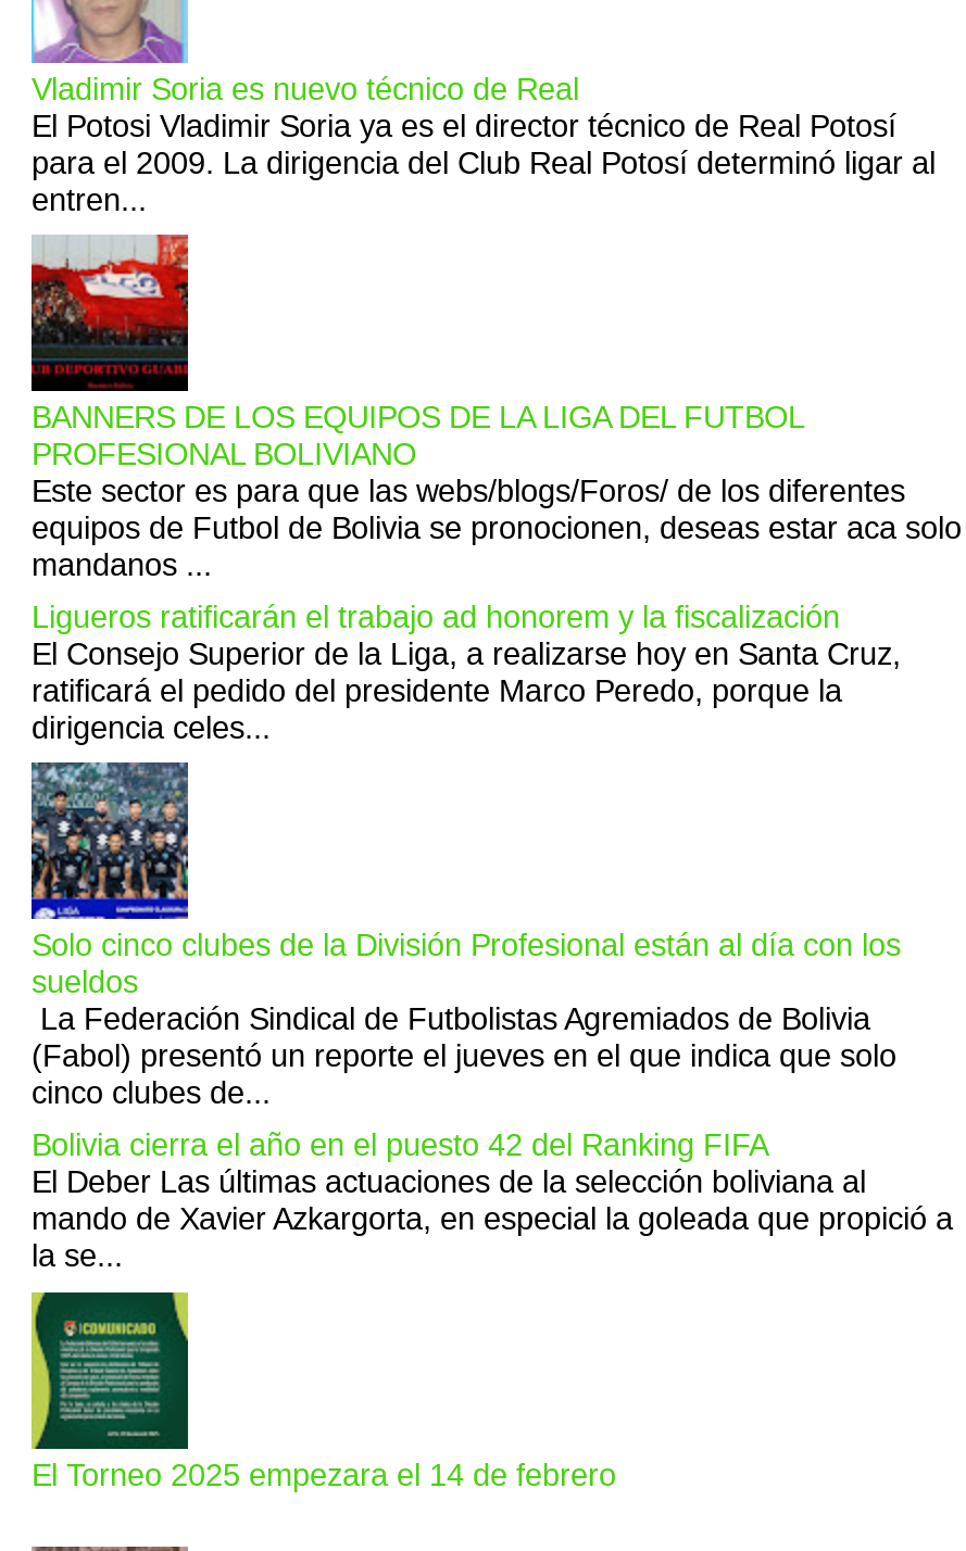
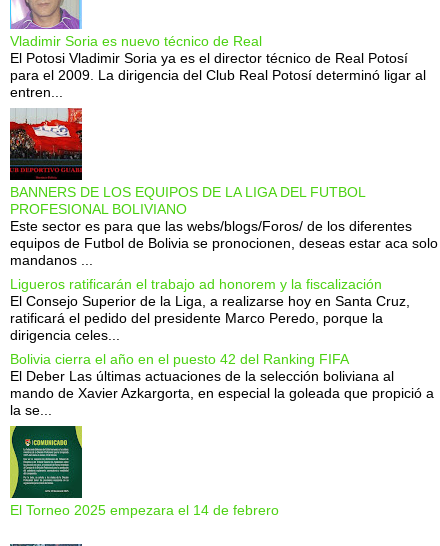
[29,760,901,1111] [image] | Solo cinco clubes de la División Profesional están al día con los | sueldos | La Federación Sindical de Futbolistas Agremiados de Bolivia | (Fabol) presentó un reporte el jueves en el que indica que solo | cinco clubes de... -> none

